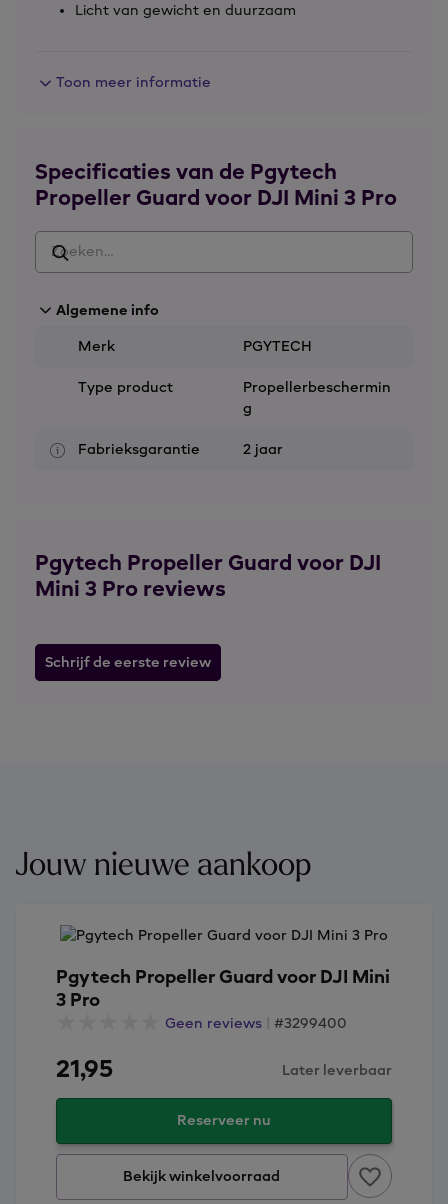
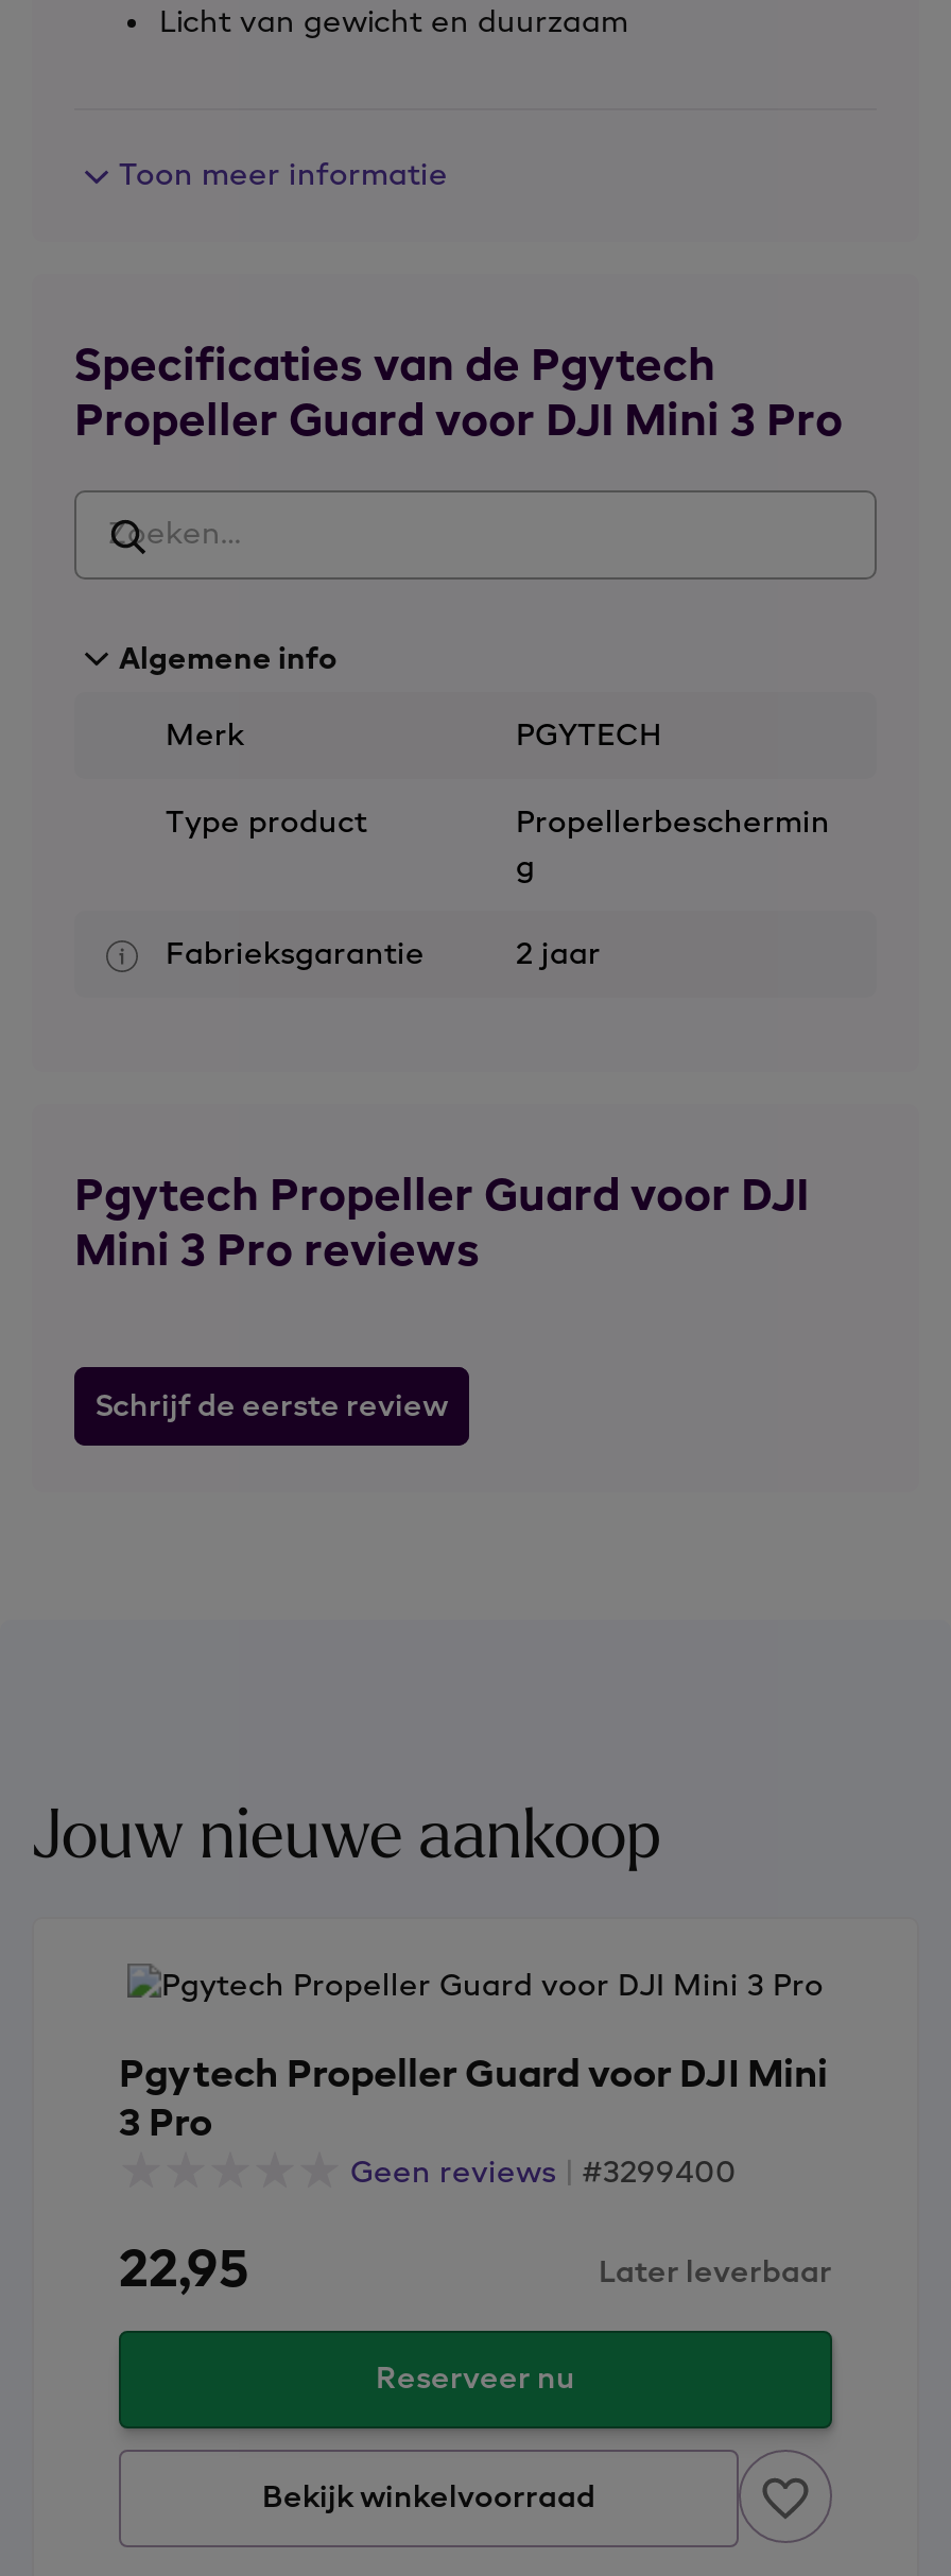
[56,1054,113,1084] 21,95 -> [119,2237,248,2301] 22,95

